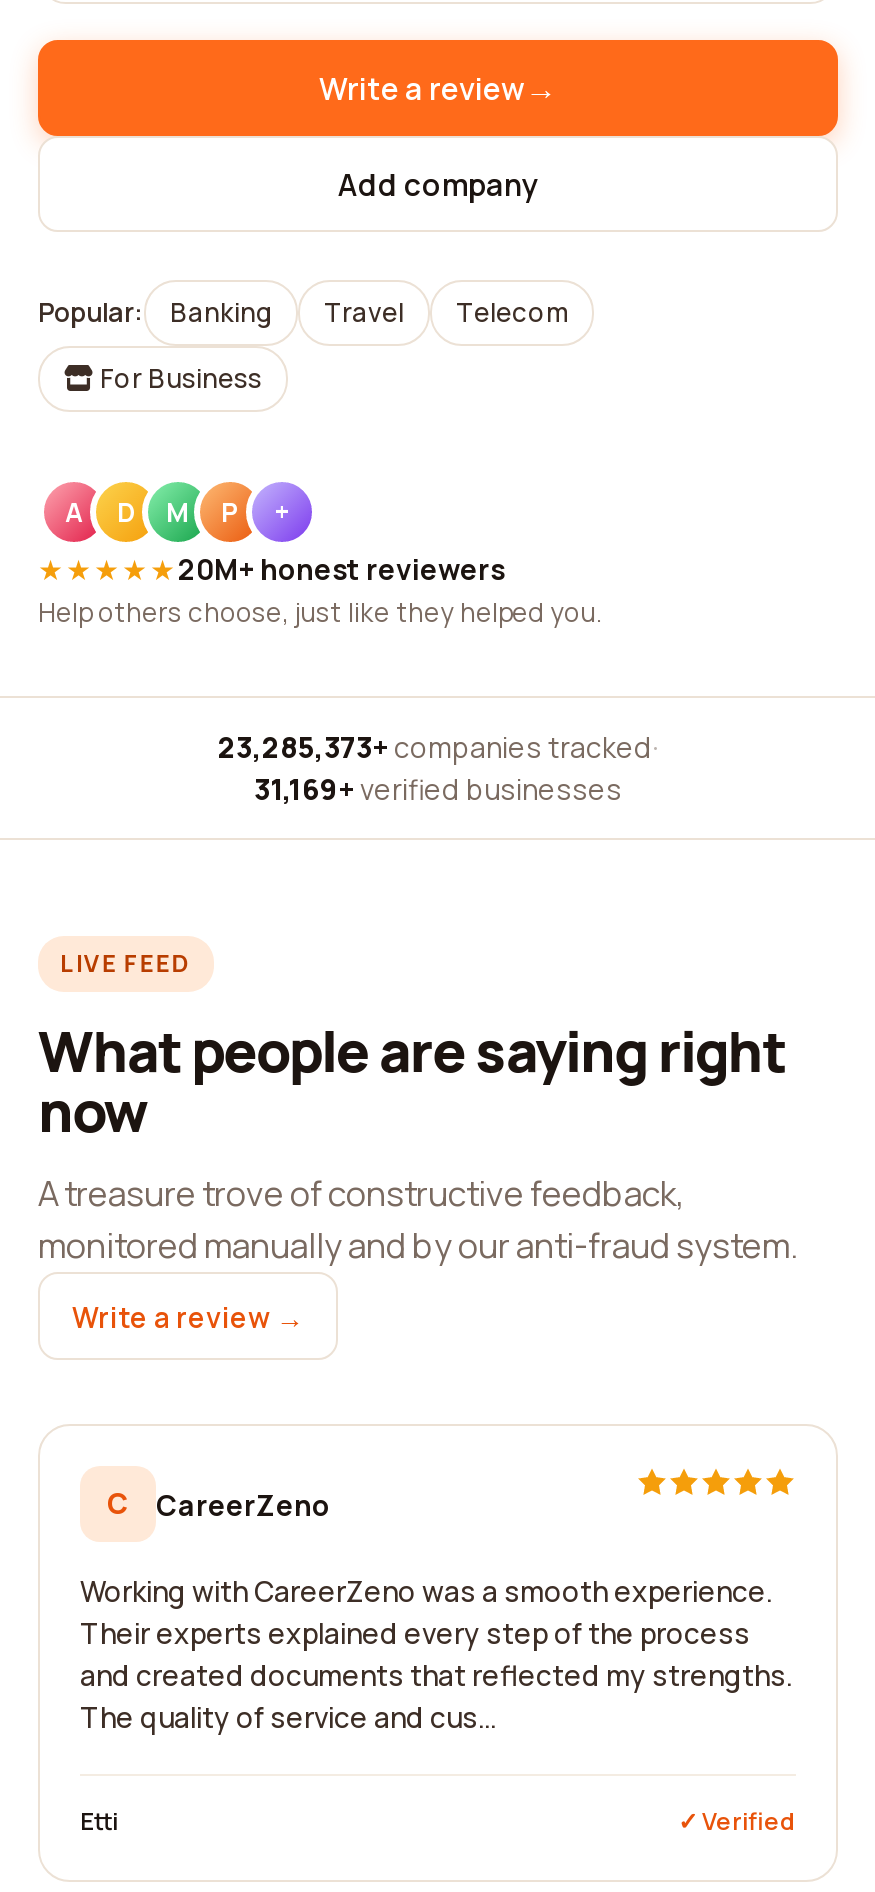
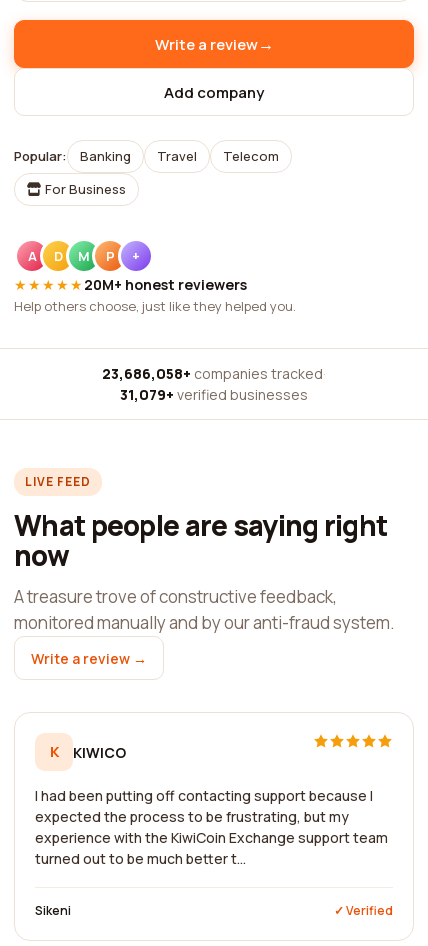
[218,728,658,766] 23,285,373+ companies tracked · -> [102,364,326,383] 23,686,058+ companies tracked ·
[254,770,622,808] 31,169+ verified businesses -> [120,385,308,404] 31,079+ verified businesses
[107,1484,330,1523] C | CareerZeno -> [49,742,126,761] K | KIWICO
[80,1572,792,1736] Working with CareerZeno was a smooth experience. | Their experts explained every step of the process | and created documents that reflected my strengths. | The quality of service and cus... -> [35,786,388,868] I had been putting off contacting support because I | expected the process to be frustrating, but my | experience with the KiwiCoin Exchange support team | turned out to be much better t...
[80,1804,118,1838] Etti -> [35,902,71,919] Sikeni

